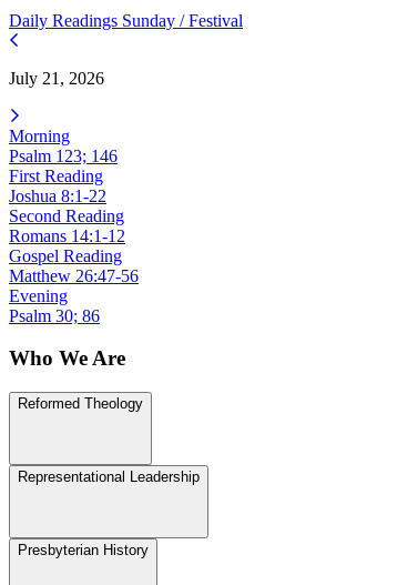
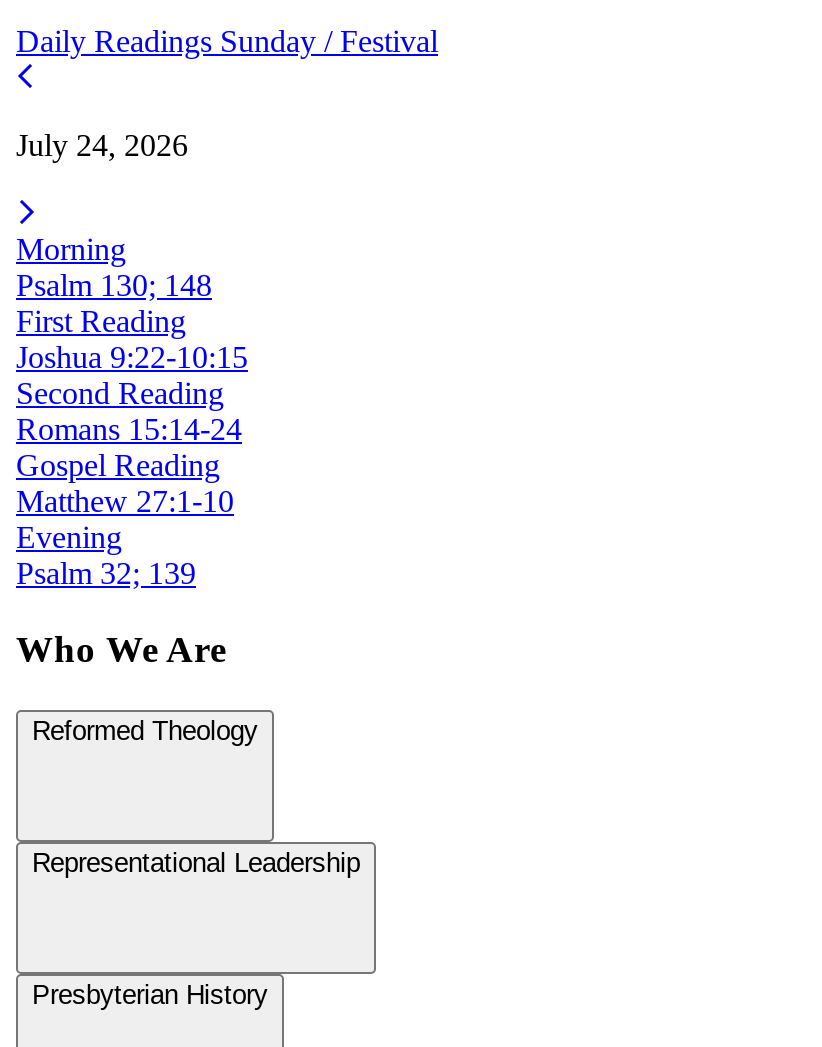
[9,68,104,87] July 21, 2026 -> [16,127,188,161] July 24, 2026
[9,146,118,165] Psalm 123; 146 -> [16,267,212,301] Psalm 130; 148
[9,186,106,205] Joshua 8:1-22 -> [16,339,248,373] Joshua 9:22-10:15
[9,226,125,245] Romans 14:1-12 -> [16,411,242,445] Romans 15:14-24
[9,266,139,285] Matthew 26:47-56 -> [16,483,234,517] Matthew 27:1-10
[9,306,100,325] Psalm 30; 86 -> [16,555,196,589] Psalm 32; 139

